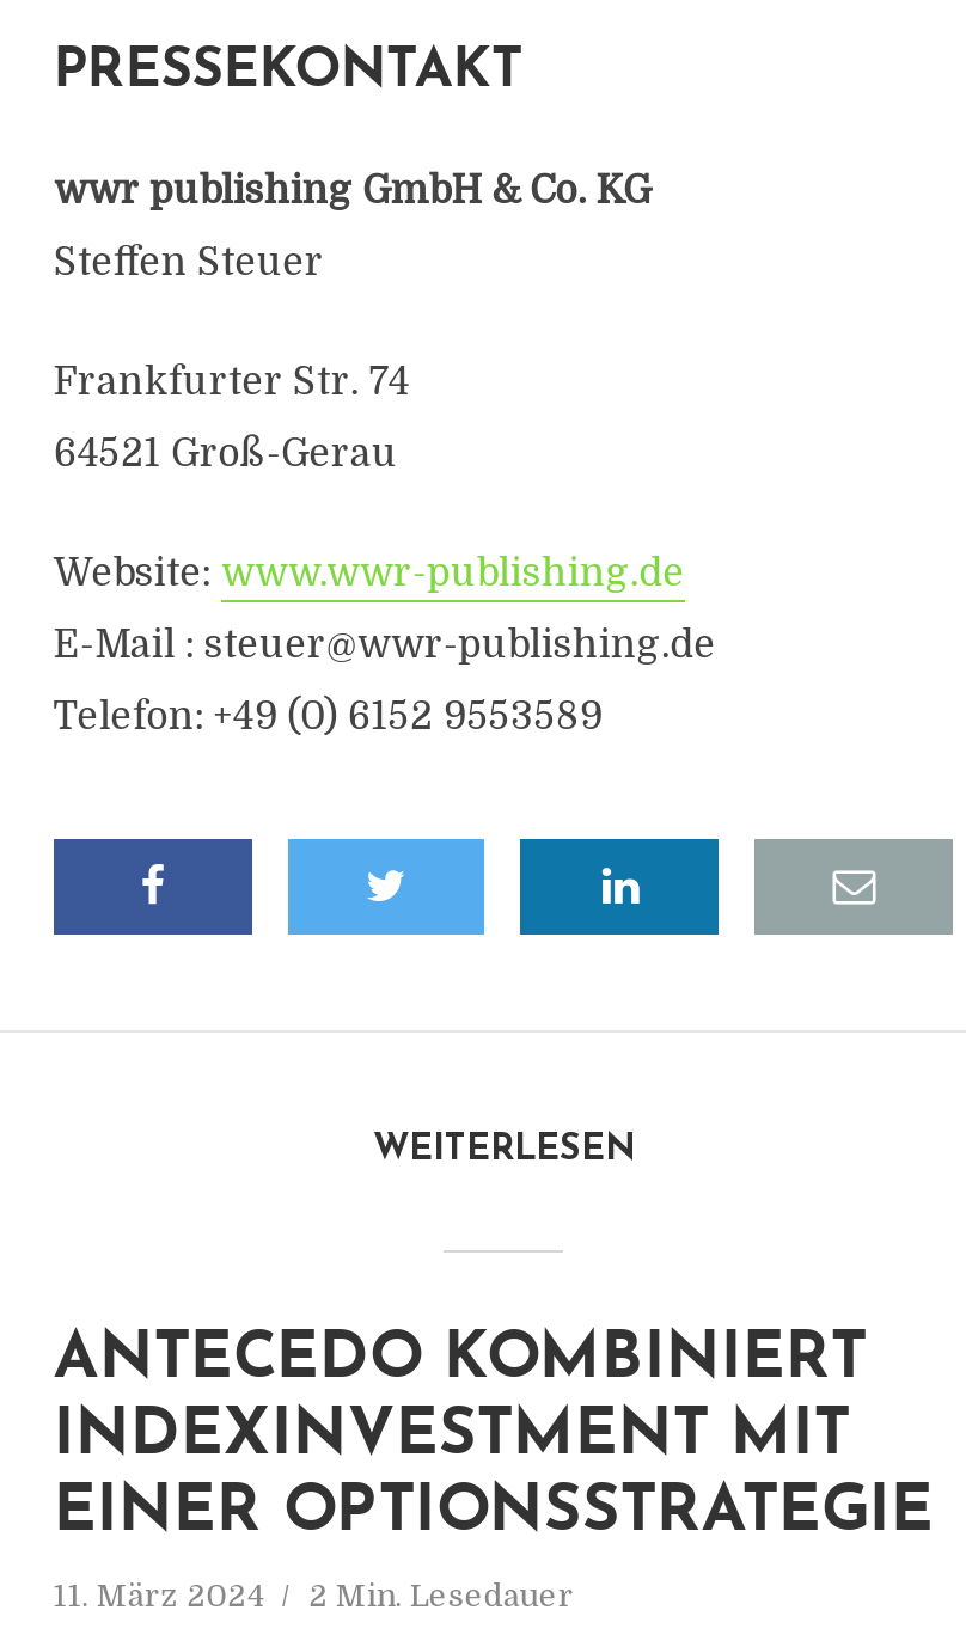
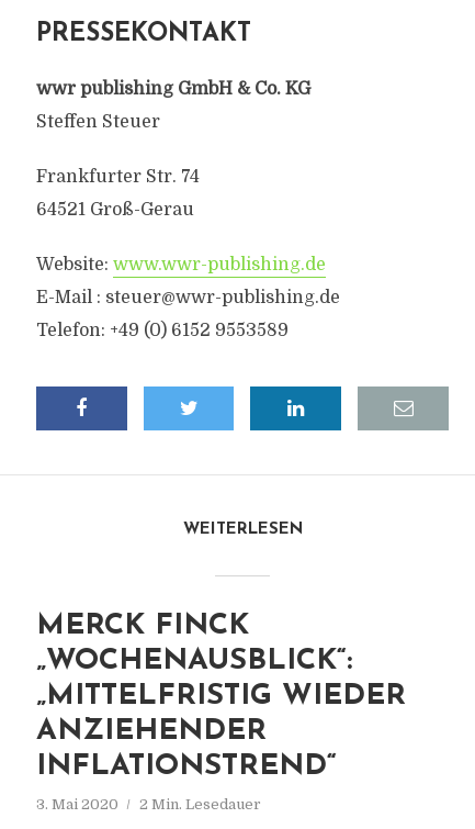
[53,1329,933,1547] ANTECEDO KOMBINIERT | INDEXINVESTMENT MIT | EINER OPTIONSSTRATEGIE -> [36,612,406,782] MERCK FINCK | „WOCHENAUSBLICK“: | „MITTELFRISTIG WIEDER | ANZIEHENDER | INFLATIONSTREND“
[53,1578,575,1614] 11. März 2024 2 Min. Lesedauer -> [36,796,261,813] 3. Mai 2020 2 Min. Lesedauer

